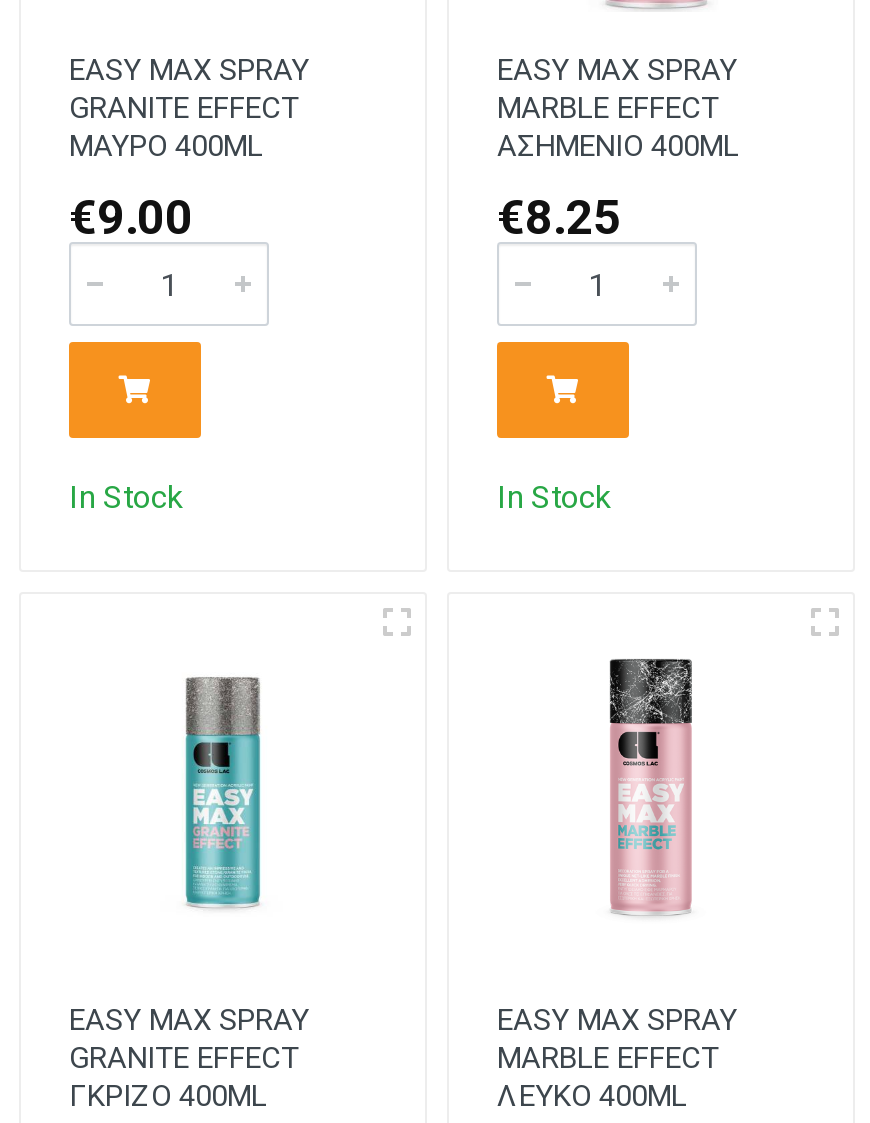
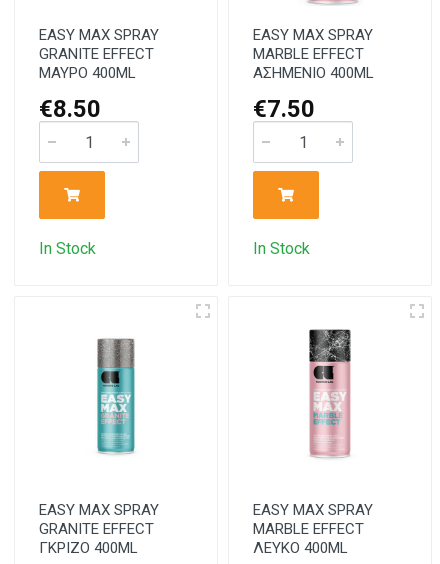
[69,190,193,246] €9.00 -> [39,95,101,123] €8.50
[497,190,621,246] €8.25 -> [253,95,315,123] €7.50

